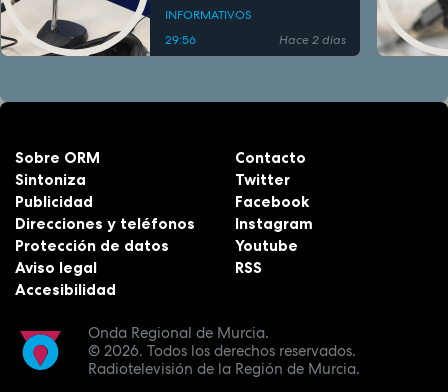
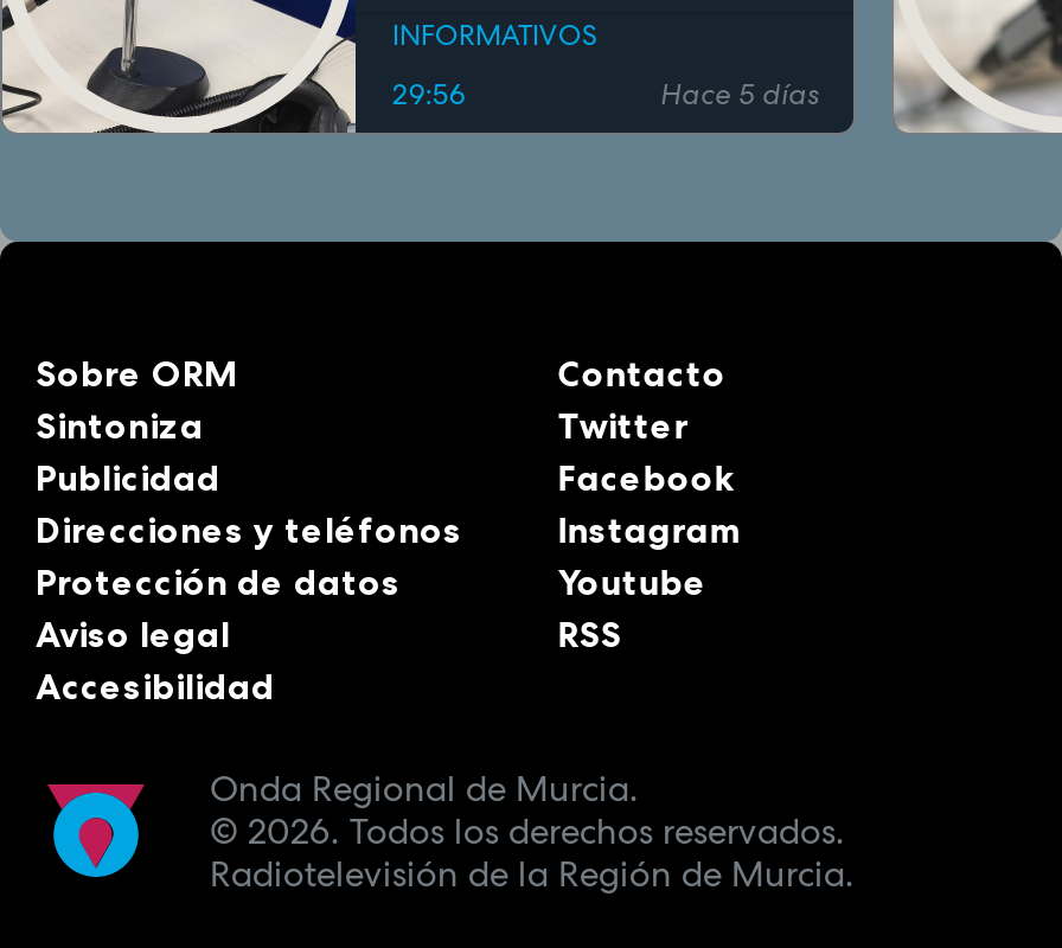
[279,32,346,48] Hace 2 días -> [661,77,819,115] Hace 5 días

